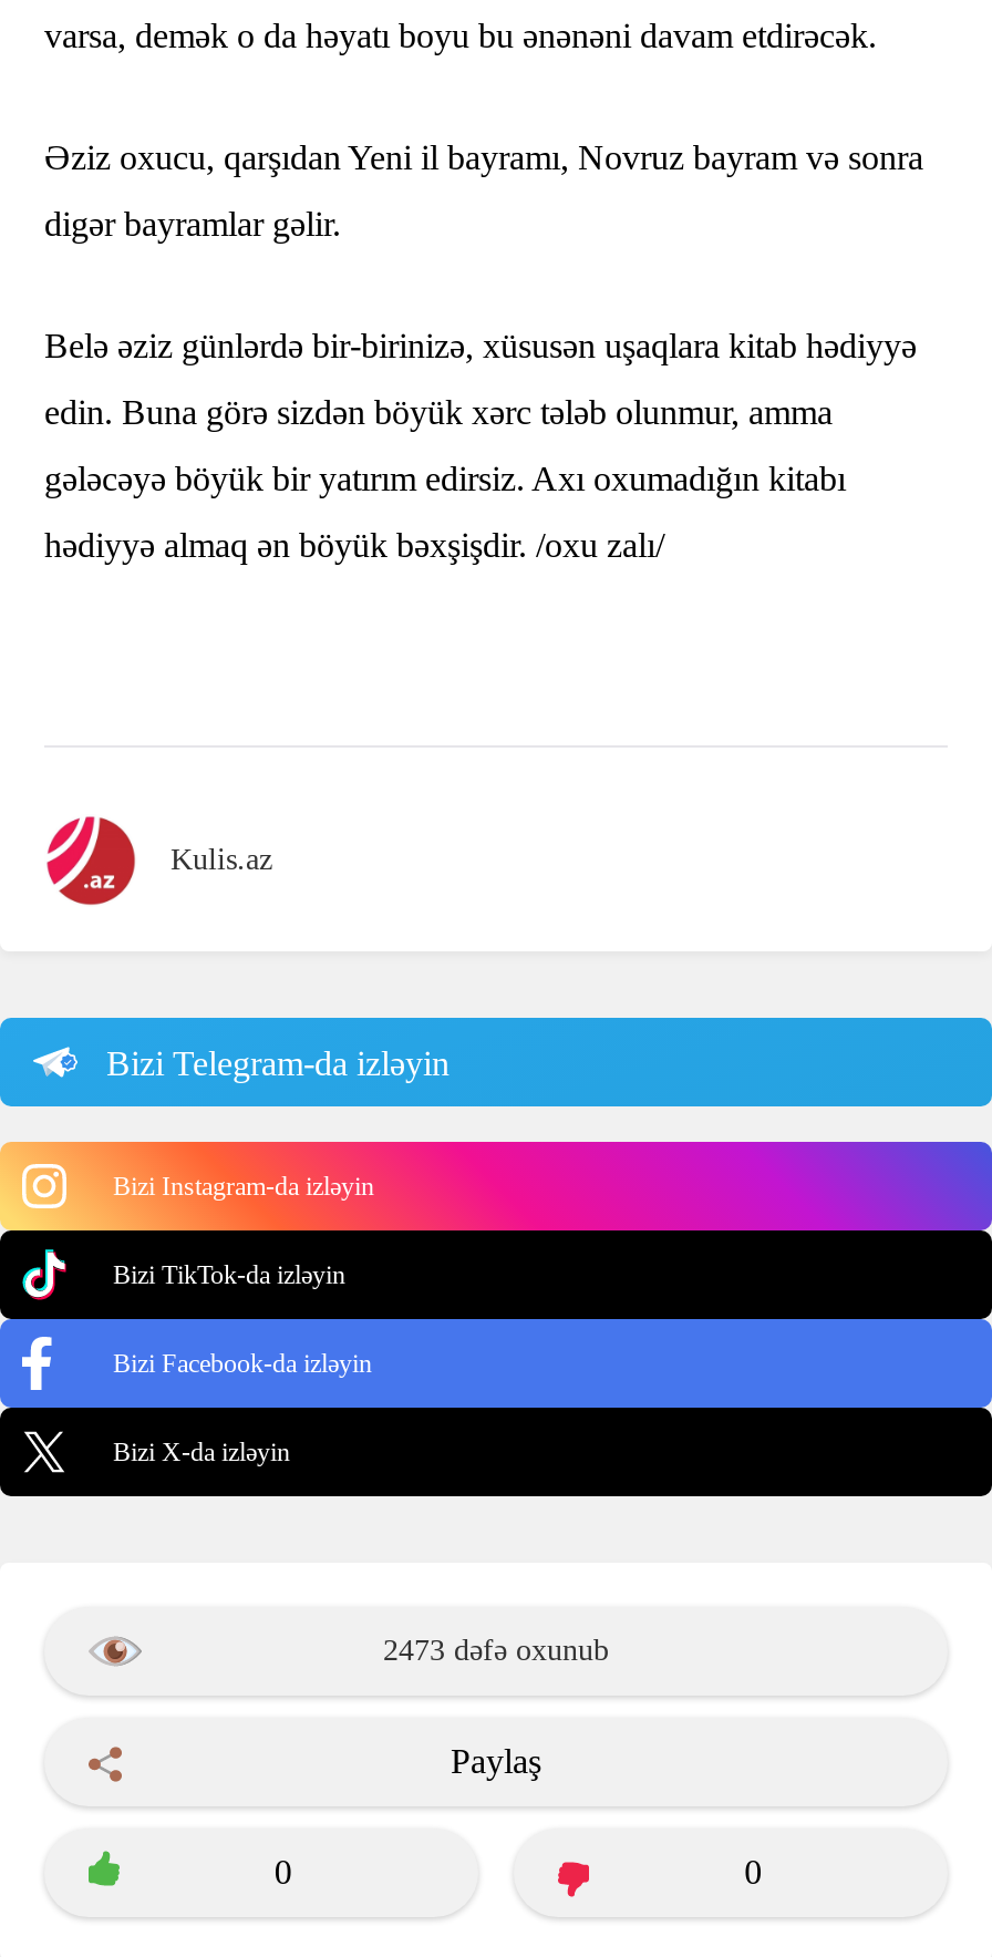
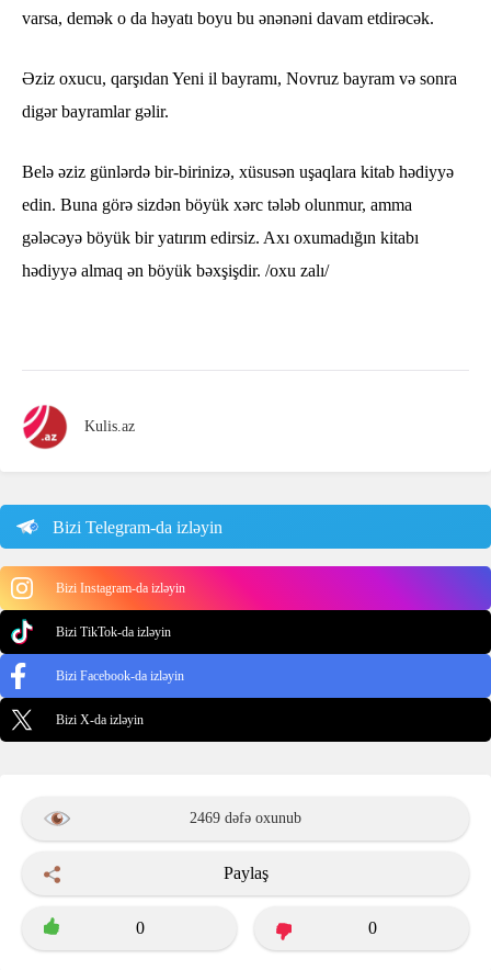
[383,1634,609,1667] 2473 dəfə oxunub -> [190,810,301,826] 2469 dəfə oxunub

